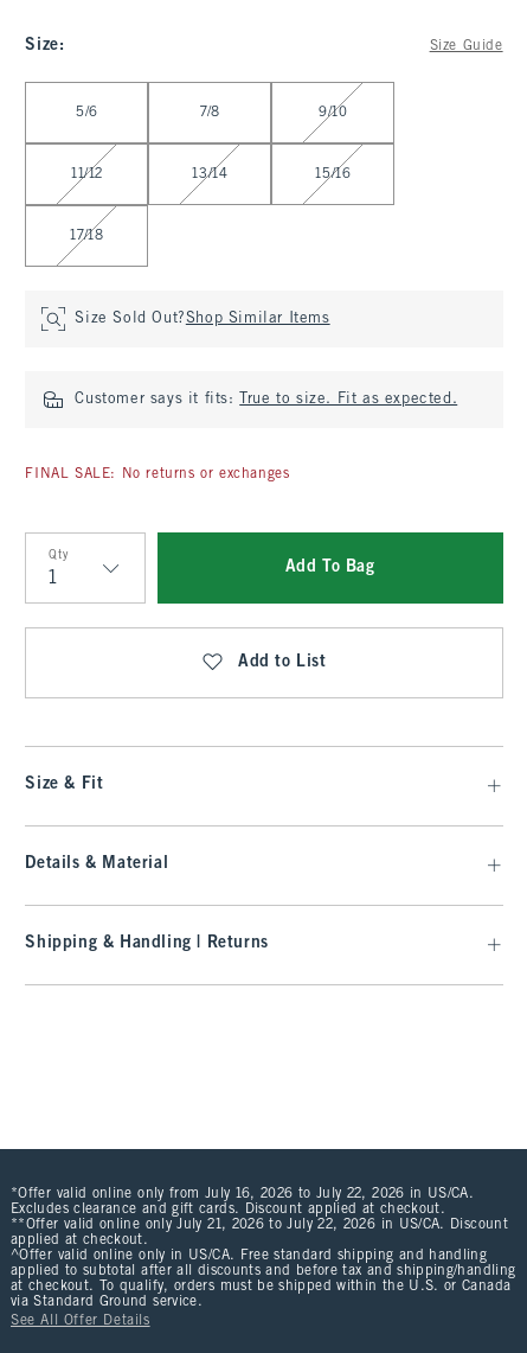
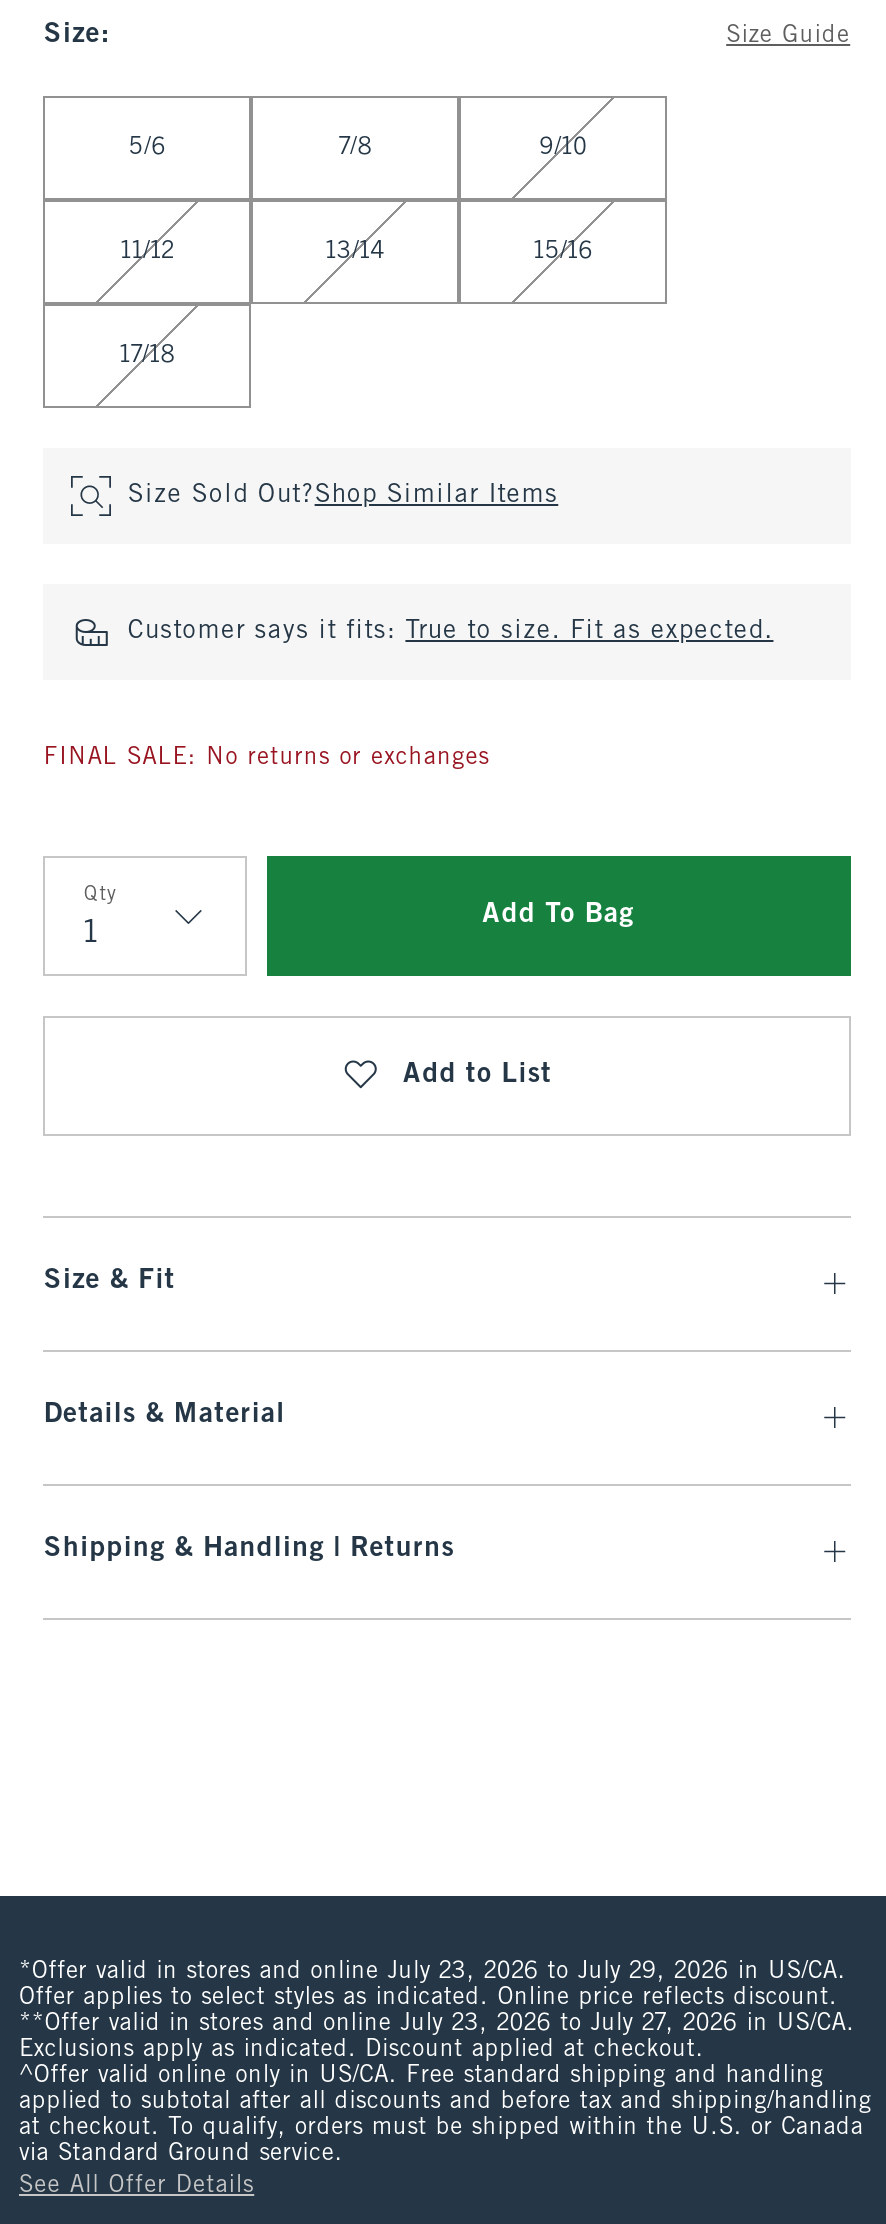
[11,1187,508,1247] *Offer valid online only from July 16, 2026 to July 22, 2026 in US/CA. | Excludes clearance and gift cards. Discount applied at checkout. | **Offer valid online only July 21, 2026 to July 22, 2026 in US/CA. Discount | applied at checkout. -> [19,1960,855,2062] *Offer valid in stores and online July 23, 2026 to July 29, 2026 in US/CA. | Offer applies to select styles as indicated. Online price reflects discount. | **Offer valid in stores and online July 23, 2026 to July 27, 2026 in US/CA. | Exclusions apply as indicated. Discount applied at checkout.

